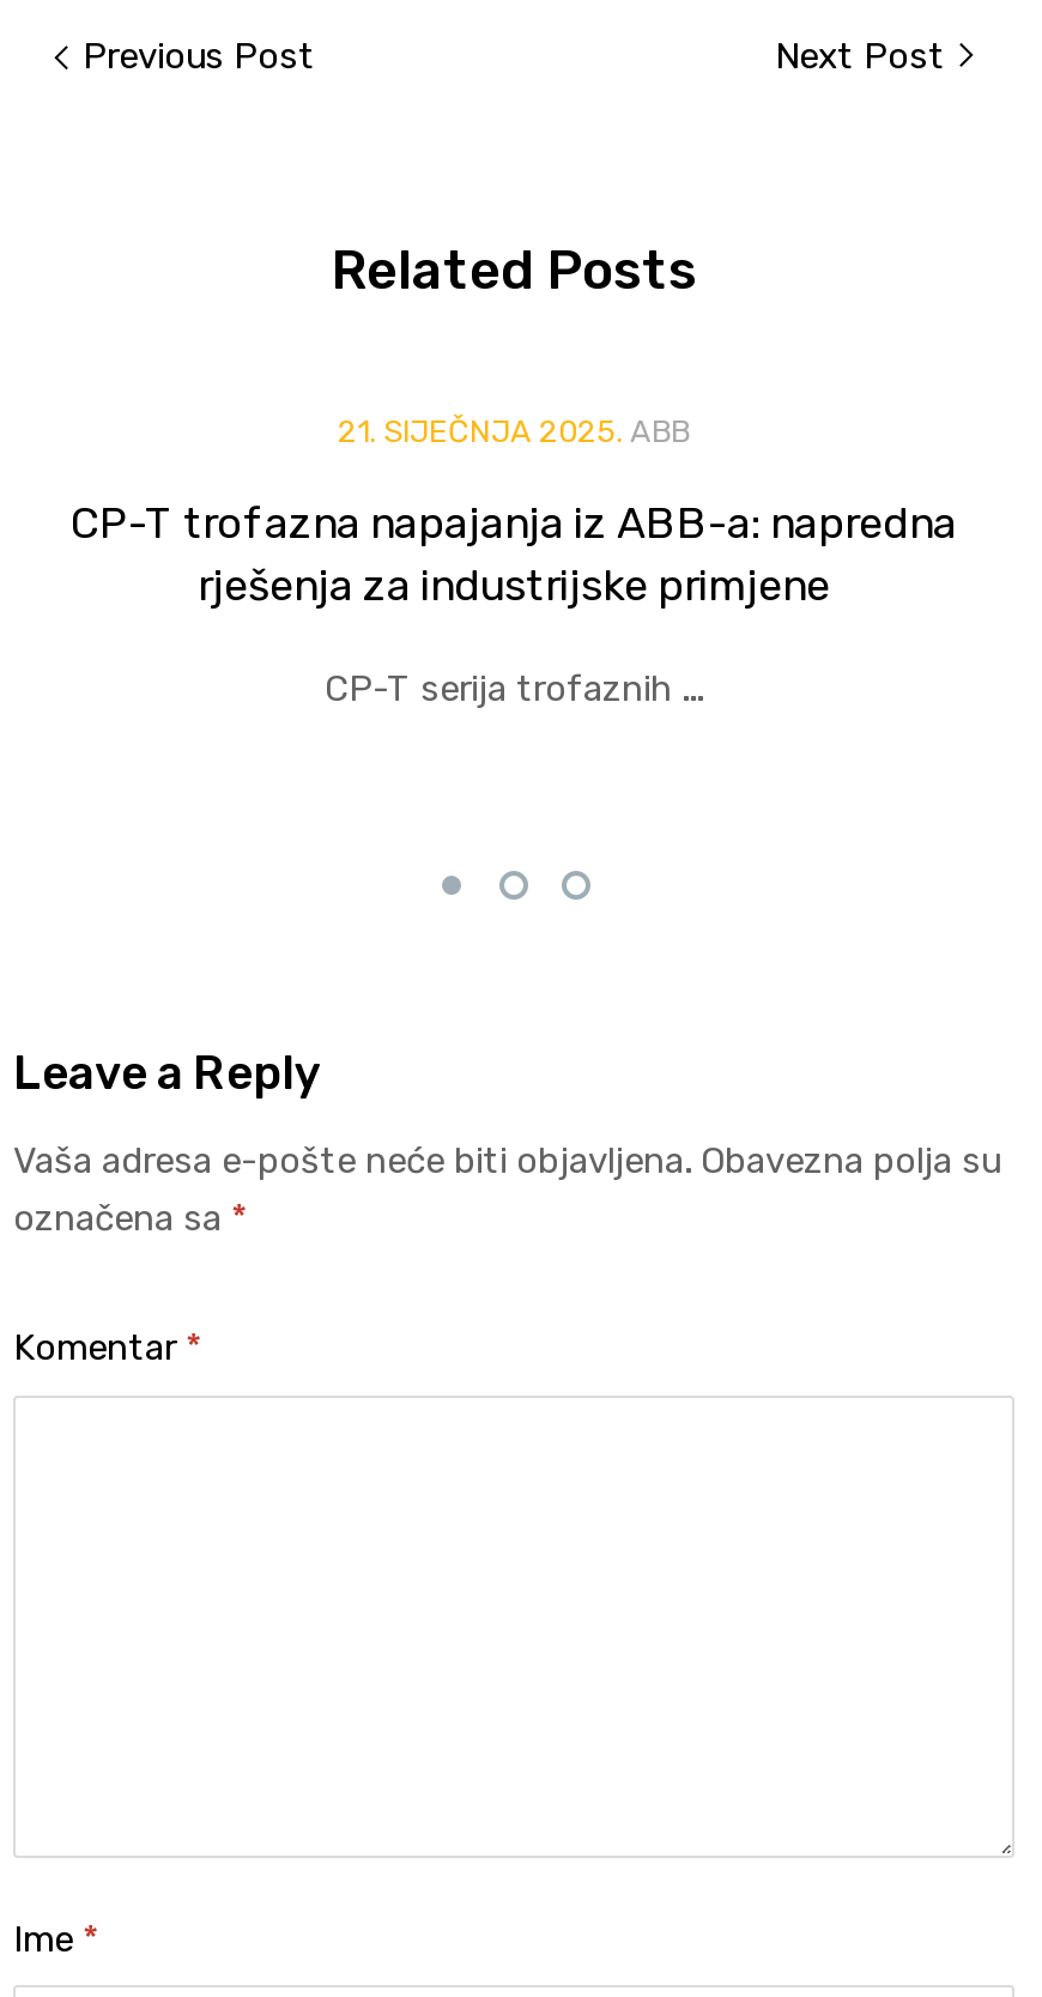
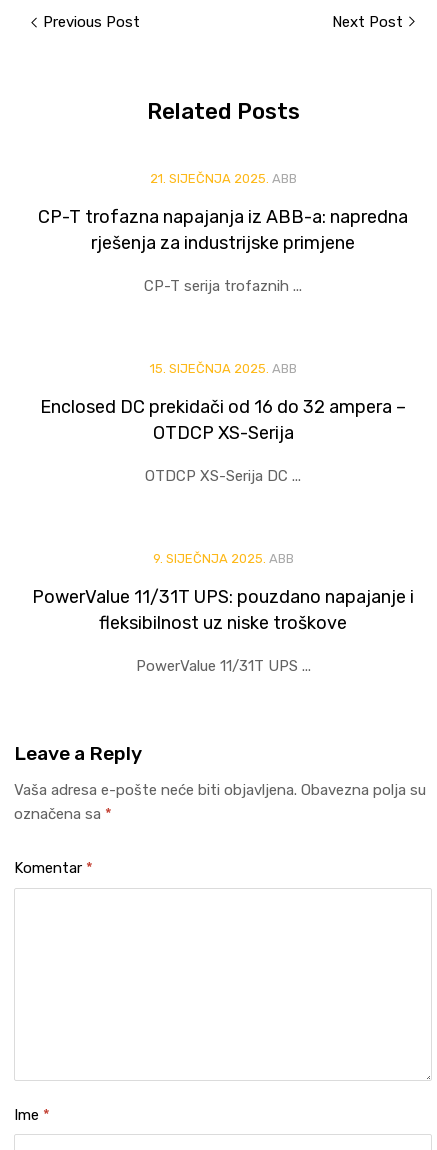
none -> [32,551,414,675] 9. SIJEČNJA 2025. ABB | PowerValue 11/31T UPS: pouzdano napajanje i | fleksibilnost uz niske troškove | PowerValue 11/31T UPS ...
none -> [40,361,406,485] 15. SIJEČNJA 2025. ABB | Enclosed DC prekidači od 16 do 32 ampera – | OTDCP XS-Serija | OTDCP XS-Serija DC ...

